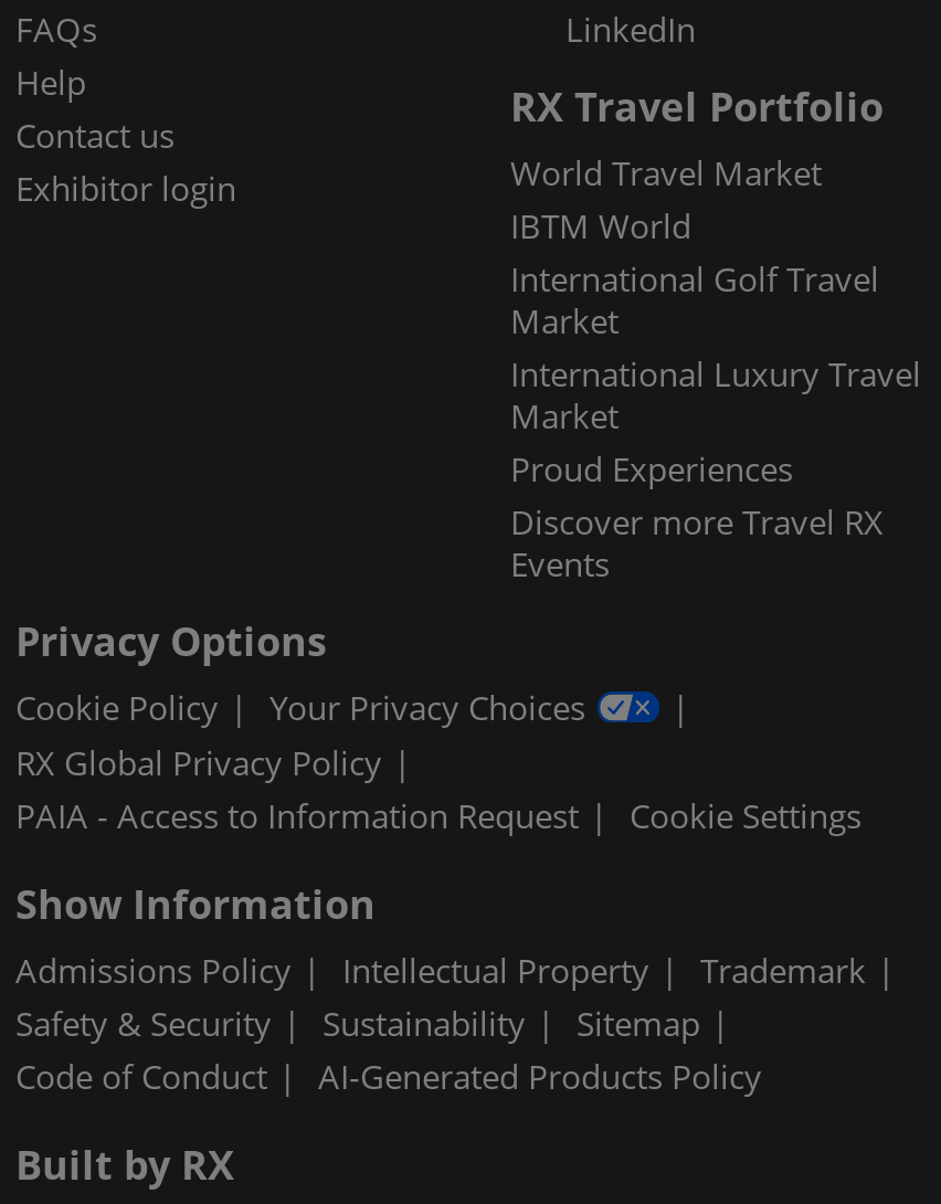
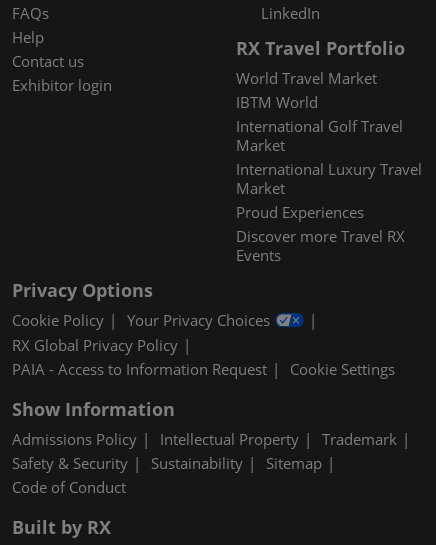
[318,1053,762,1097] AI-Generated Products Policy -> none

